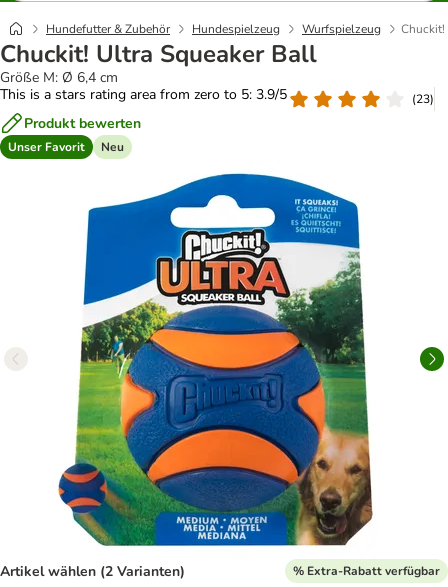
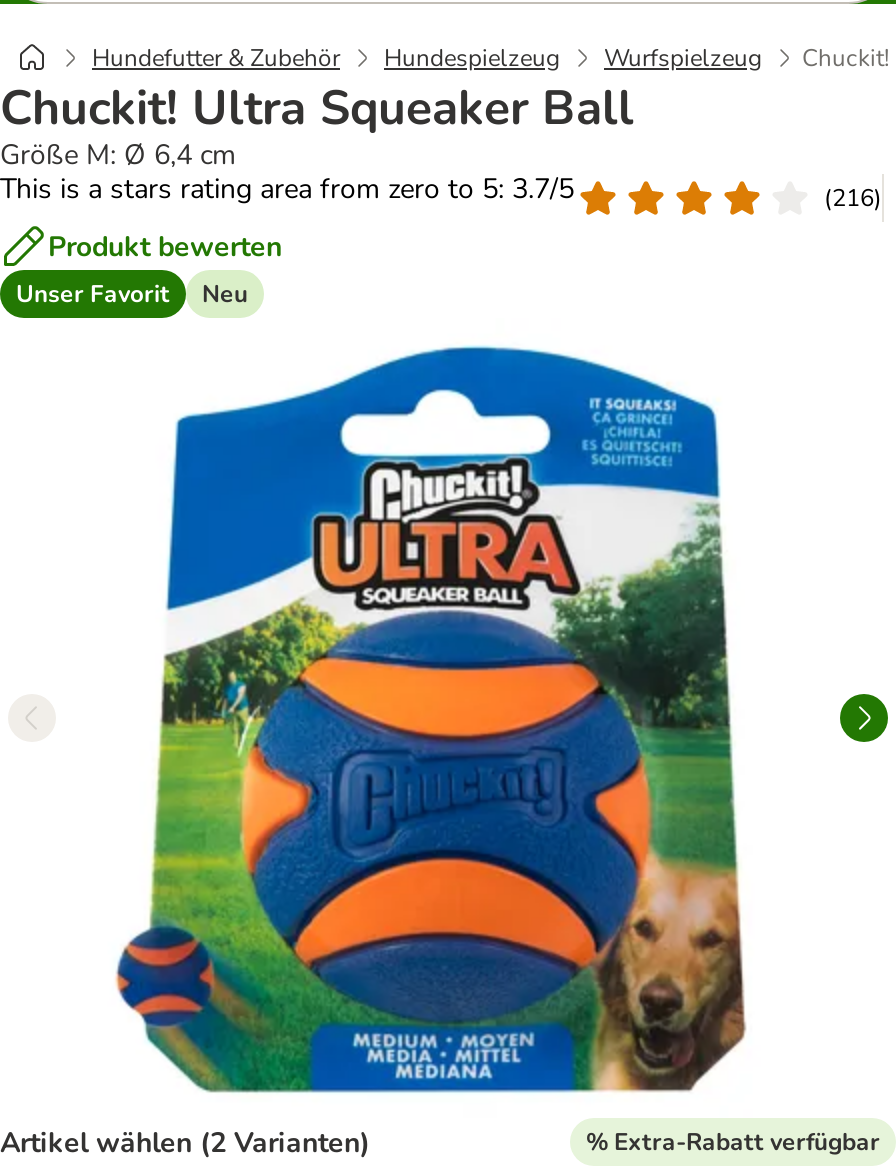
[0,85,287,104] This is a stars rating area from zero to 5: 3.9/5 -> [0,170,574,208] This is a stars rating area from zero to 5: 3.7/5
[412,90,434,106] (23) -> [824,181,882,213] (216)

